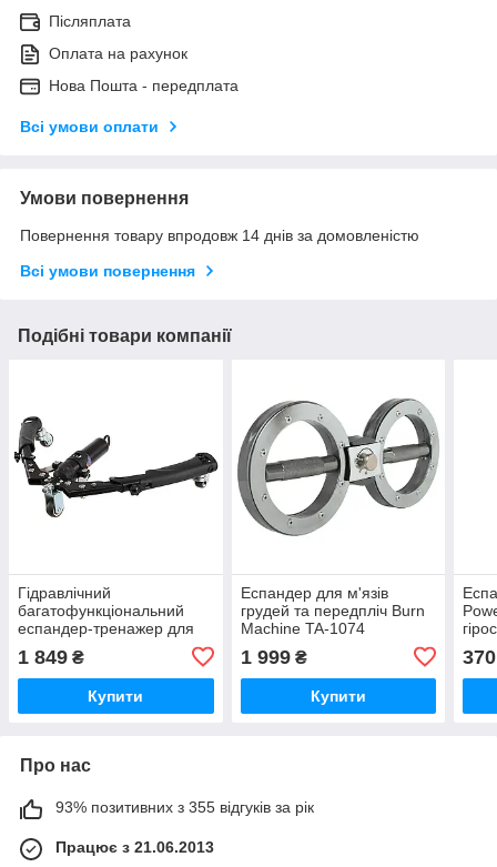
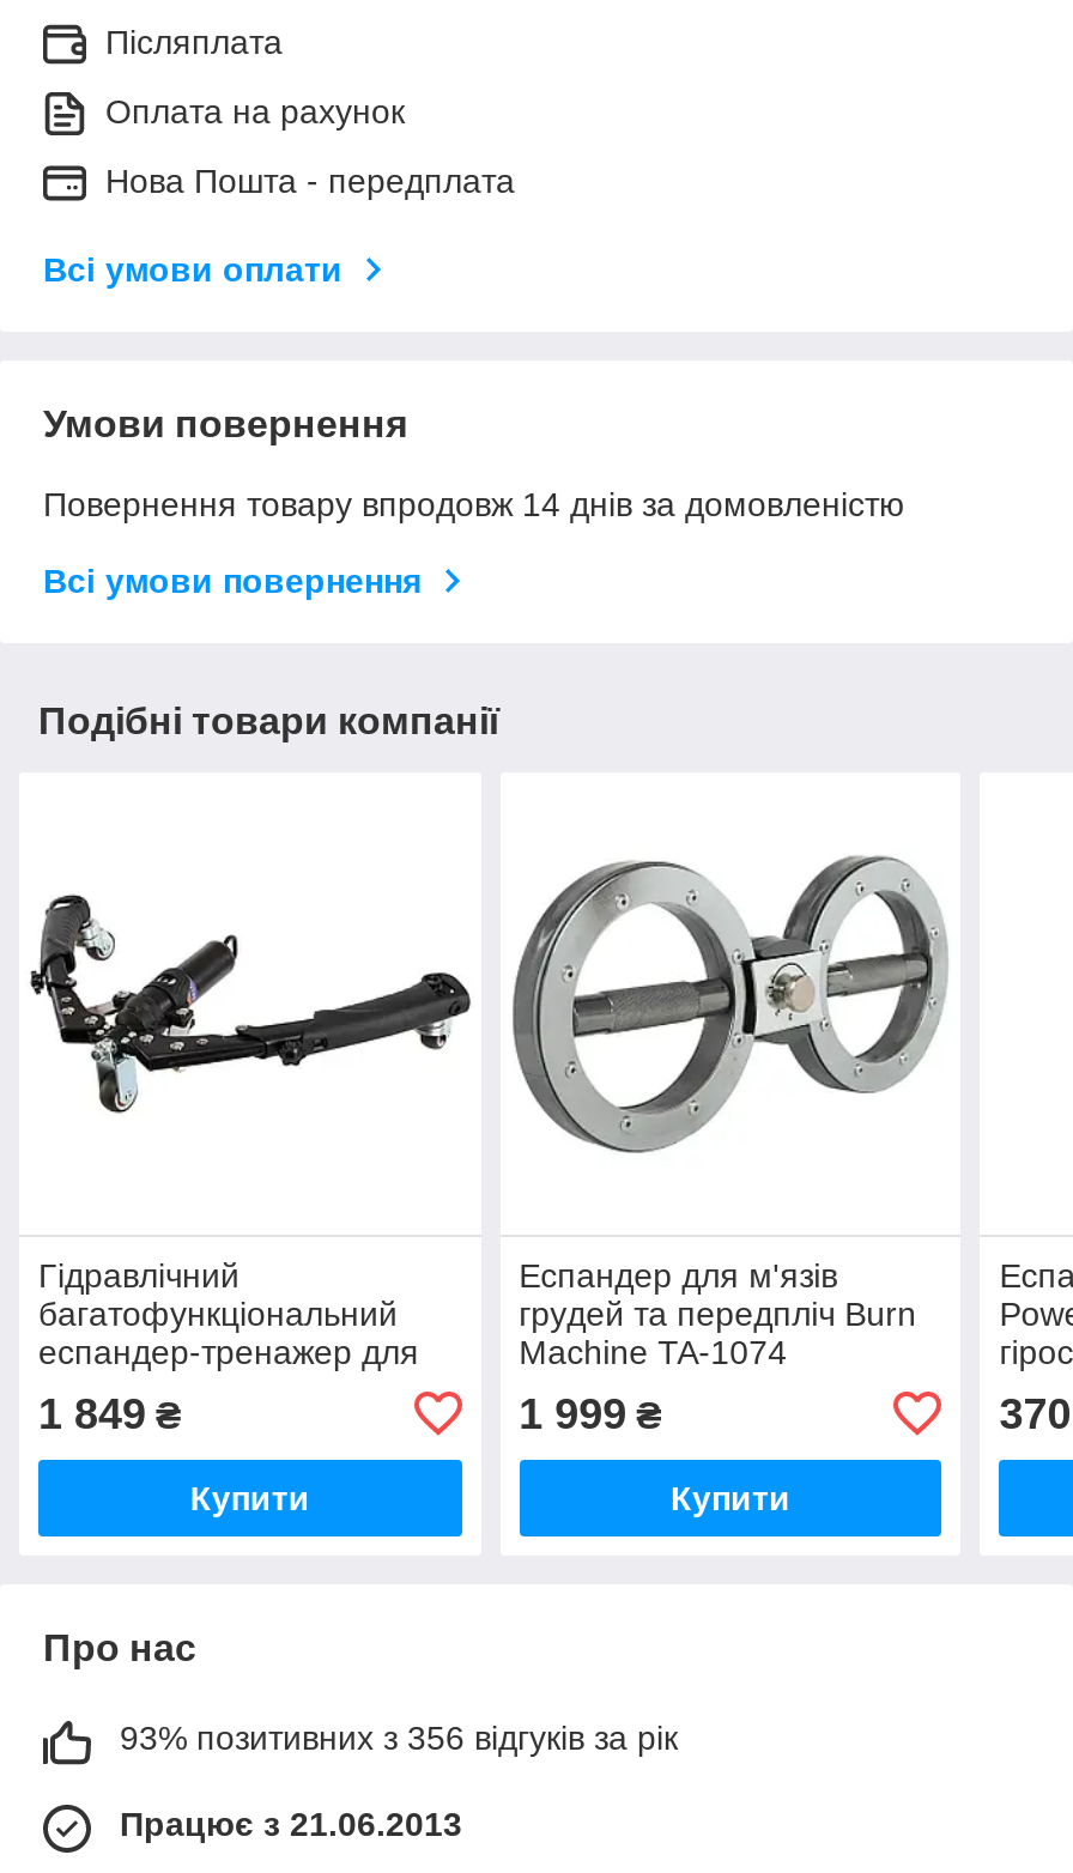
[55,798,314,816] 93% позитивних з 355 відгуків за рік -> [120,1718,678,1756] 93% позитивних з 356 відгуків за рік

